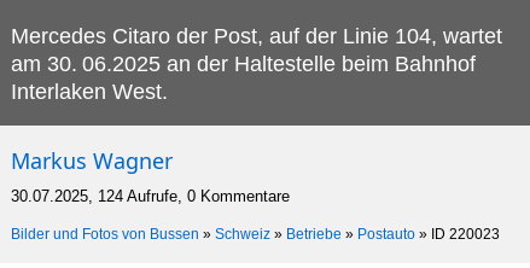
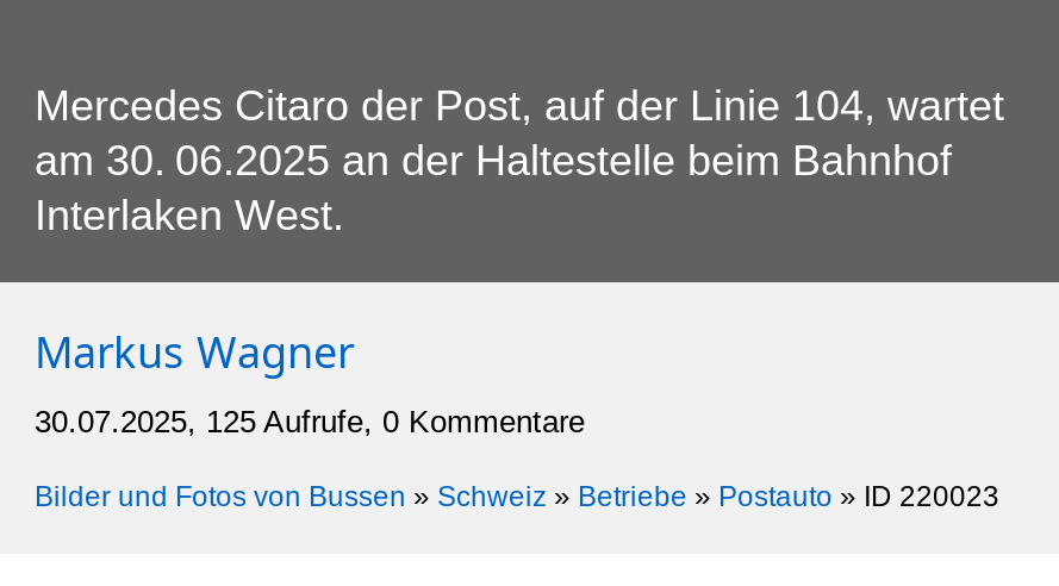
[11,187,290,205] 30.07.2025, 124 Aufrufe, 0 Kommentare -> [35,405,585,440] 30.07.2025, 125 Aufrufe, 0 Kommentare

